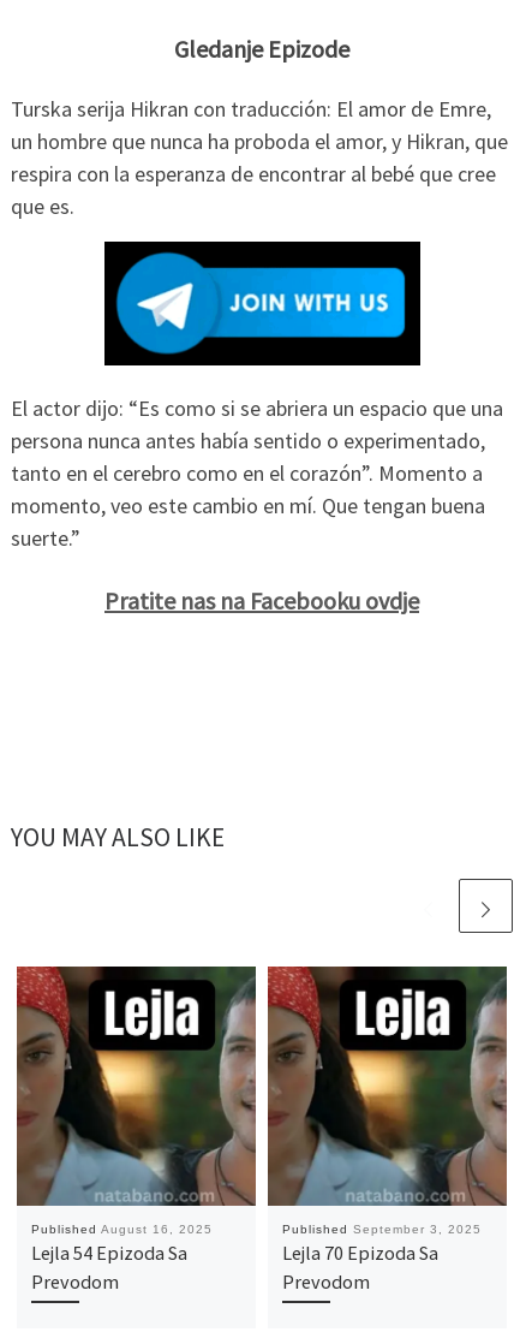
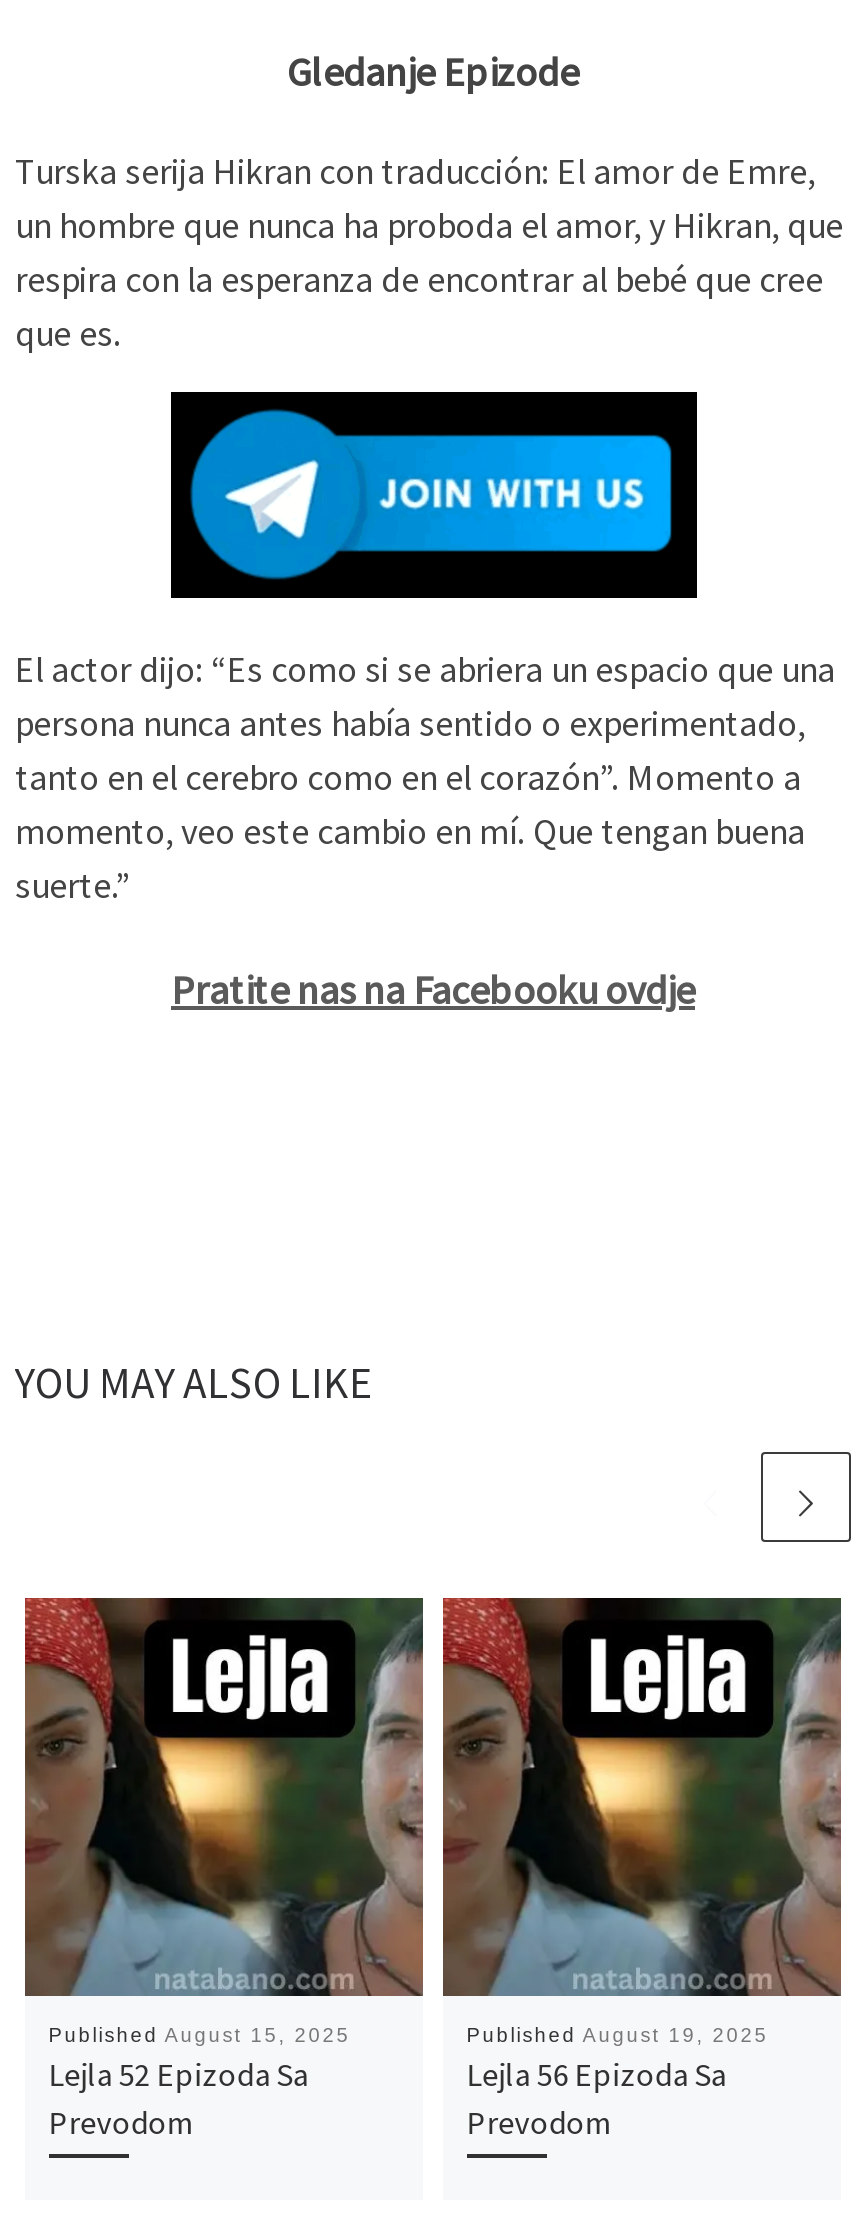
[31,1223,212,1236] Published August 16, 2025 -> [48,2024,350,2046] Published August 15, 2025
[282,1223,481,1236] Published September 3, 2025 -> [466,2024,768,2046] Published August 19, 2025
[31,1241,187,1265] Lejla 54 Epizoda Sa -> [48,2054,308,2094] Lejla 52 Epizoda Sa
[282,1241,438,1265] Lejla 70 Epizoda Sa -> [466,2054,726,2094] Lejla 56 Epizoda Sa

